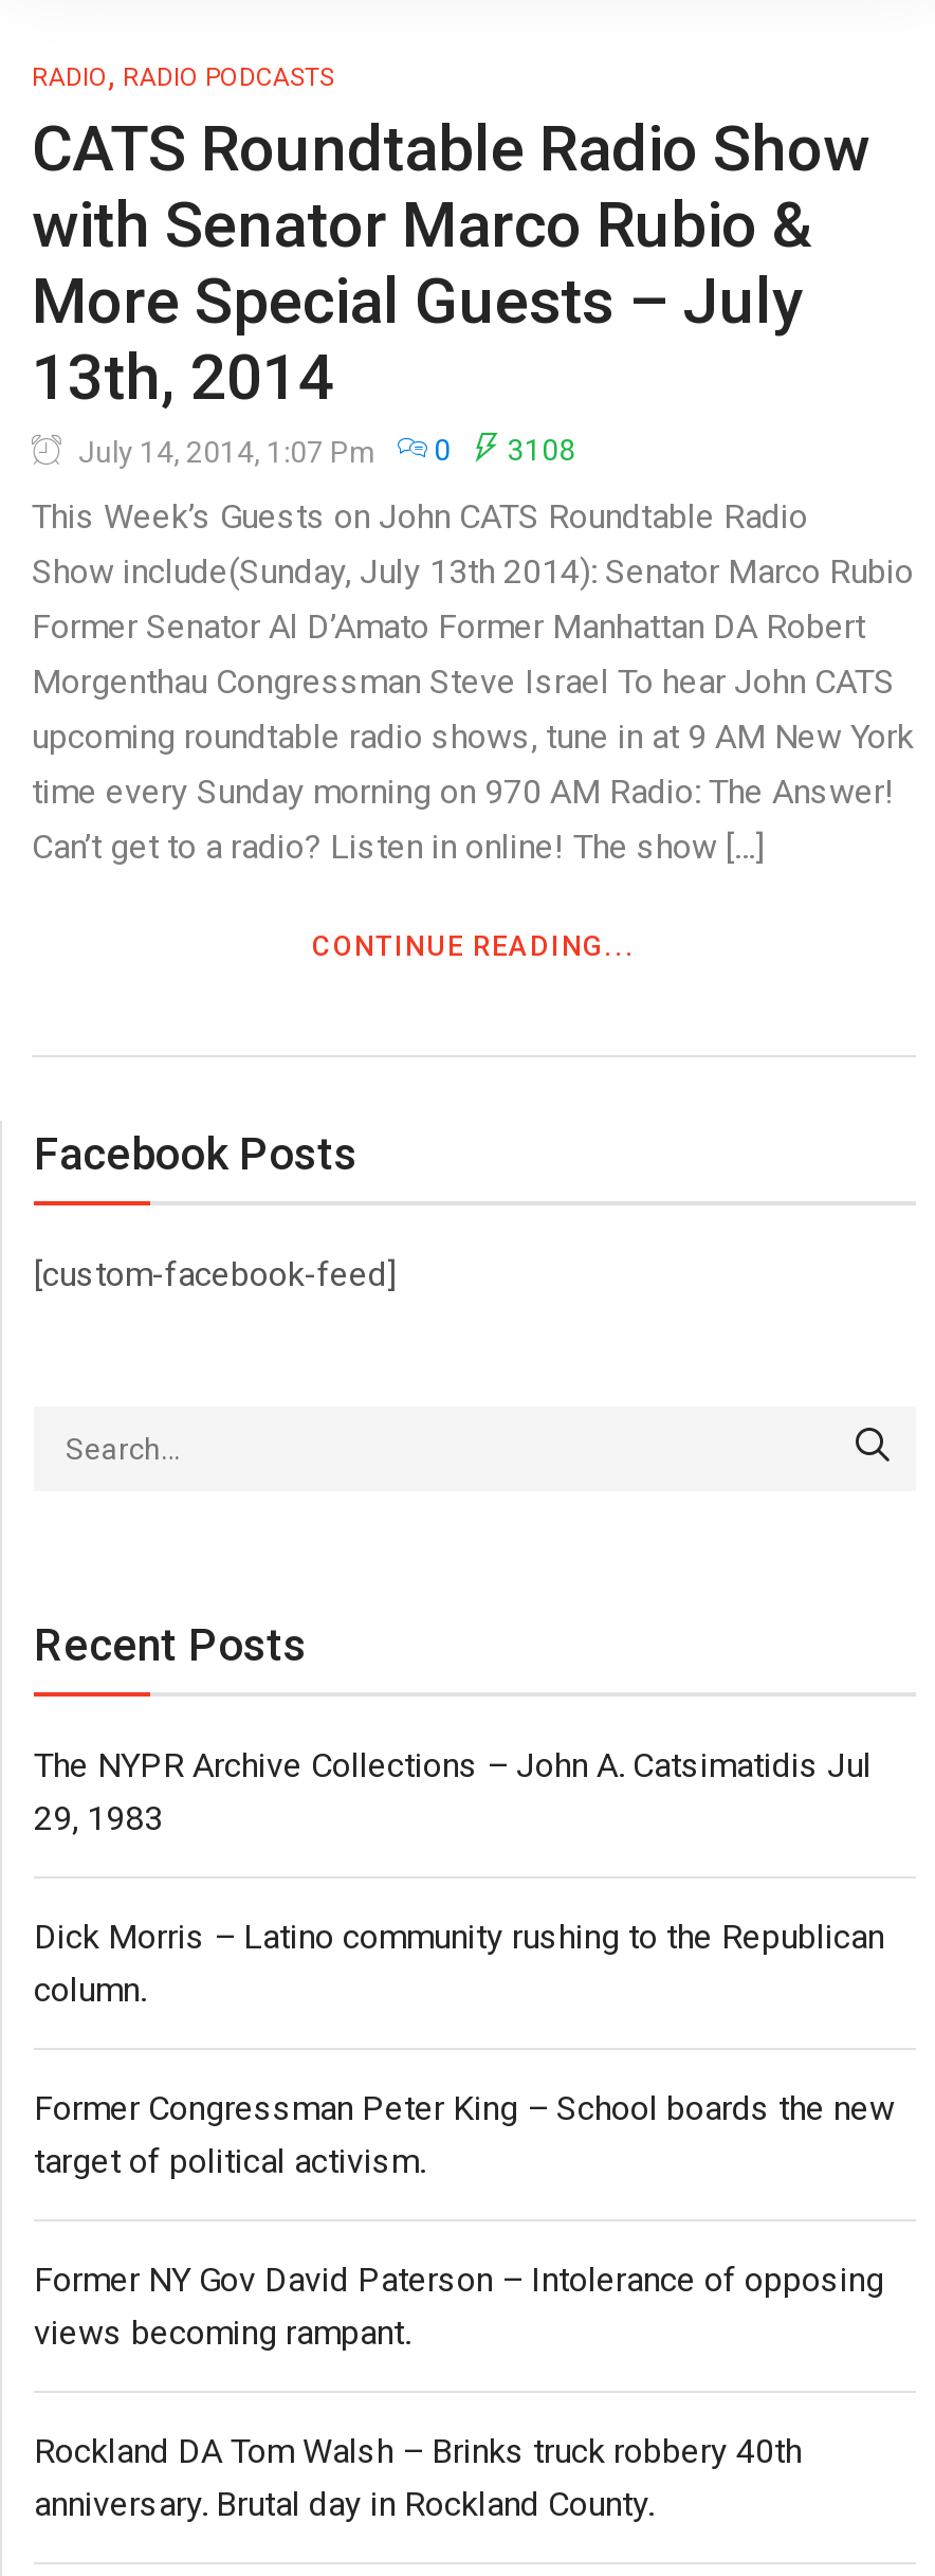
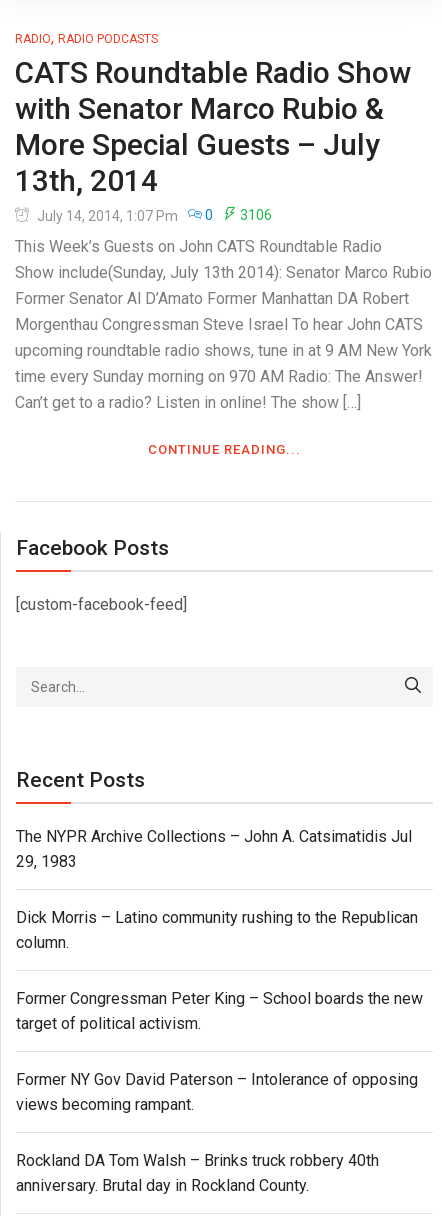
[72,433,575,469] July 14, 2014, 1:07 Pm 0 3108 -> [34,207,272,224] July 14, 2014, 1:07 Pm 0 3106

